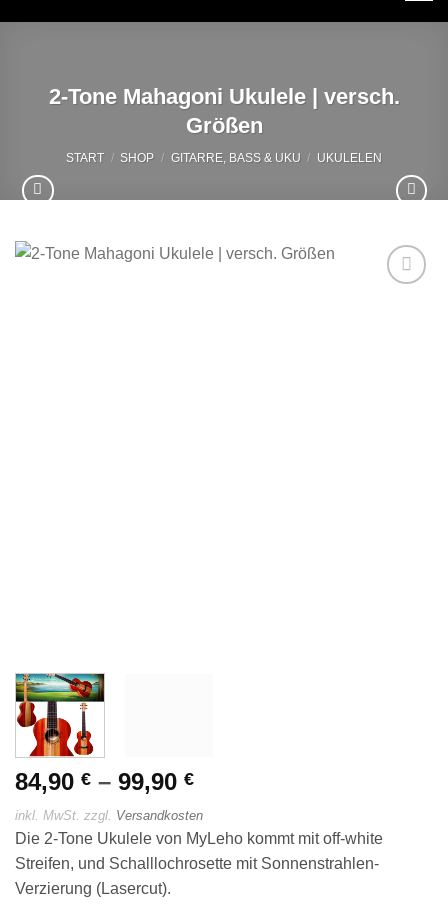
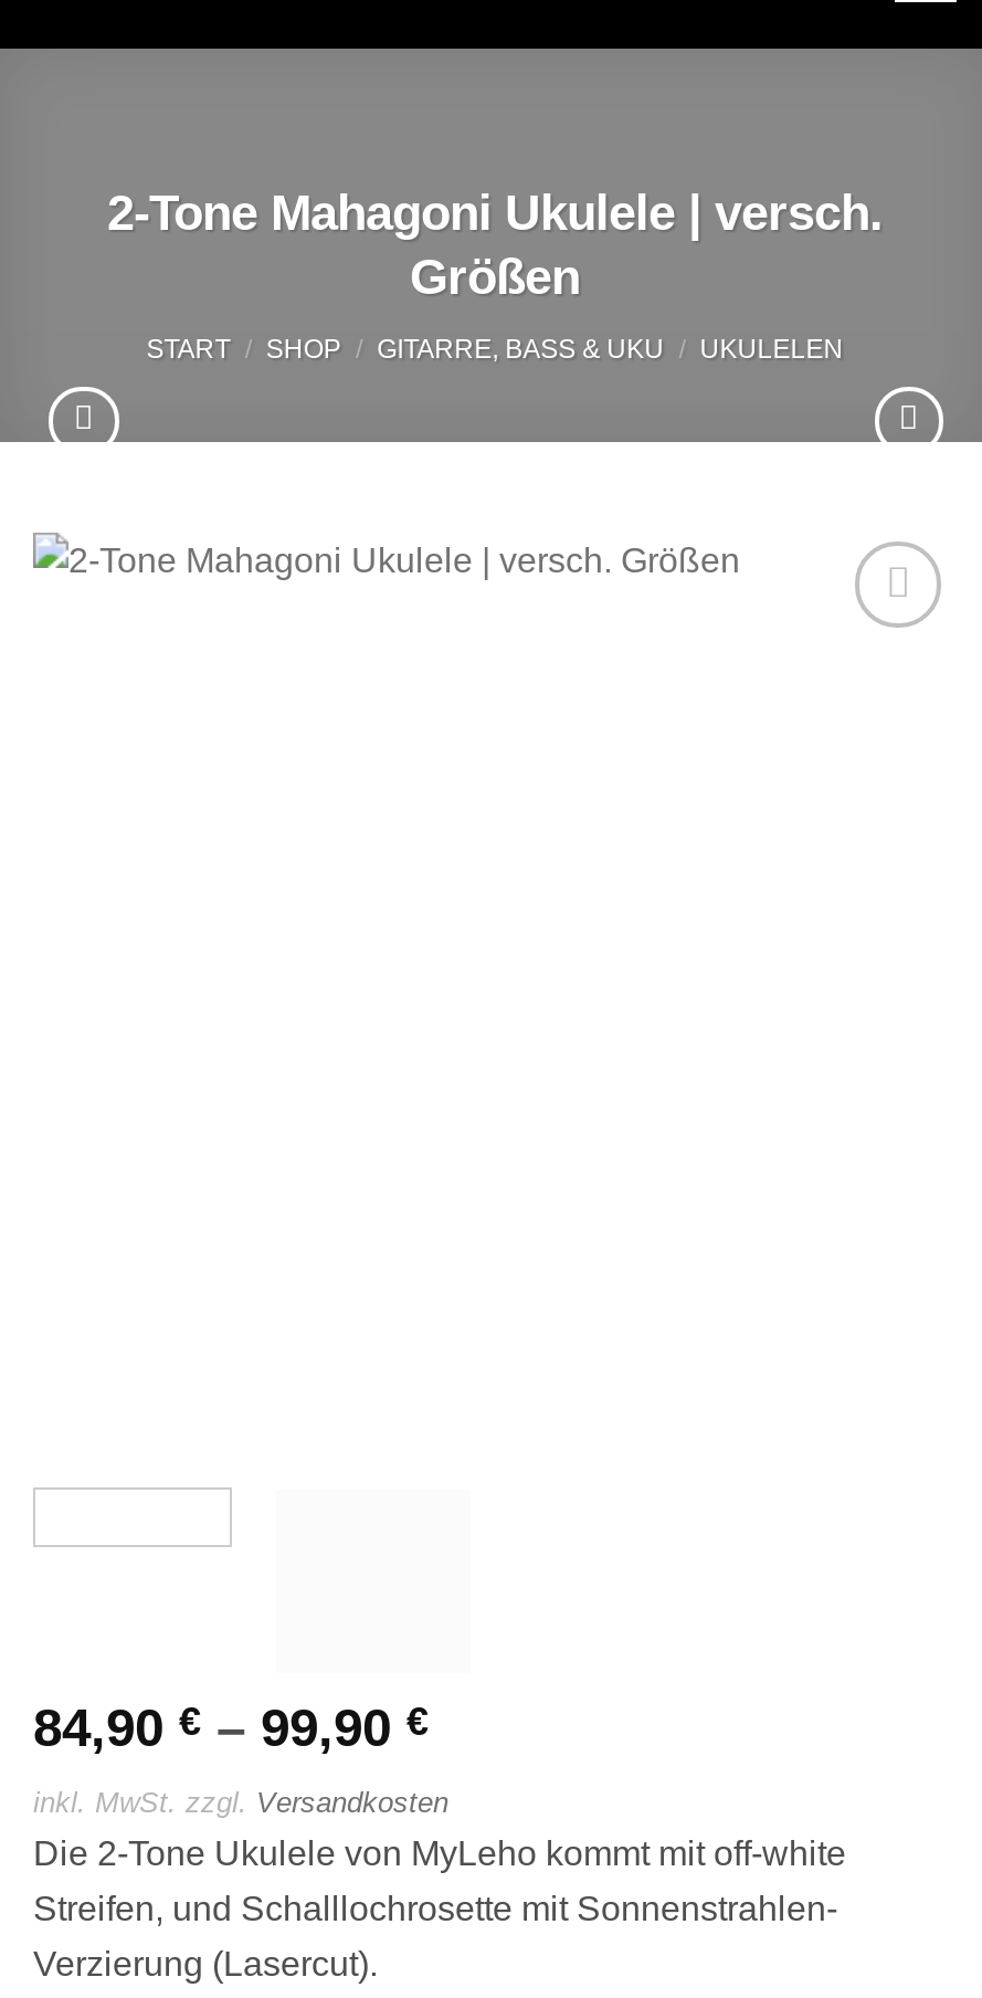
[15,673,105,758] [image] -> none

